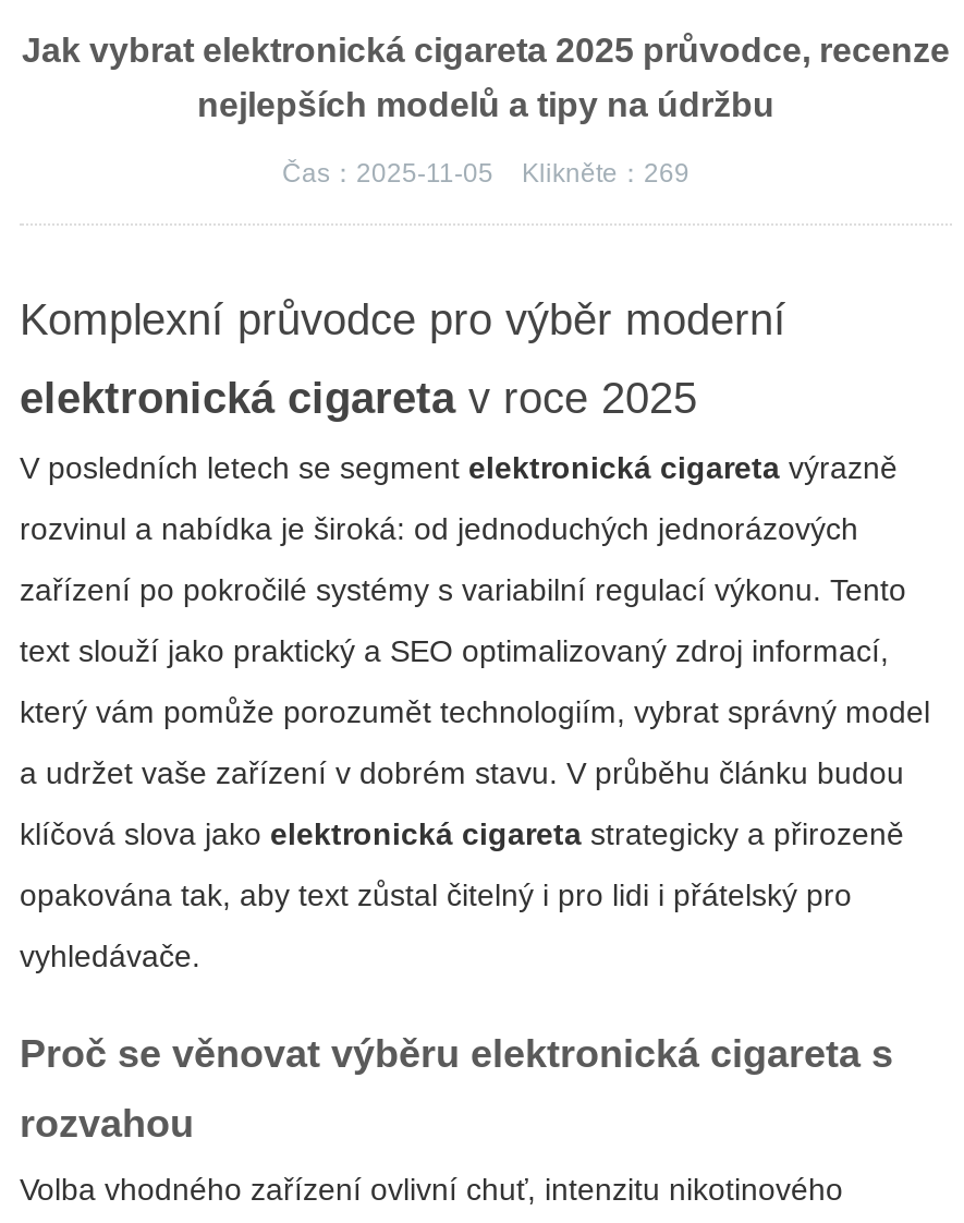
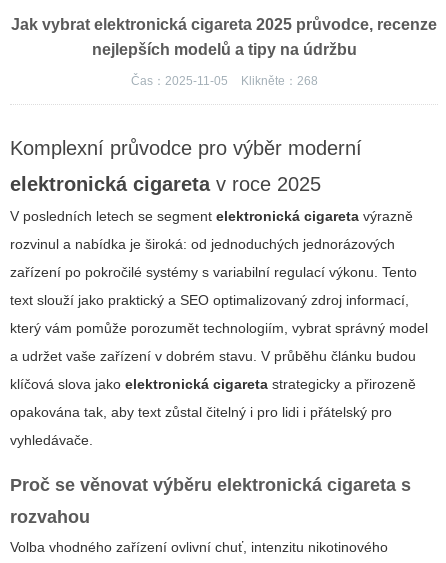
[282,159,690,190] Čas：2025-11-05 Klikněte：269 -> [130,74,317,88] Čas：2025-11-05 Klikněte：268

